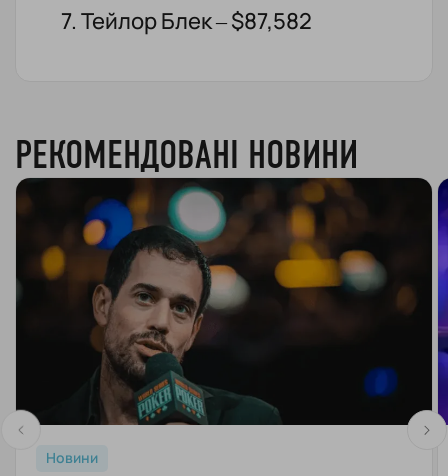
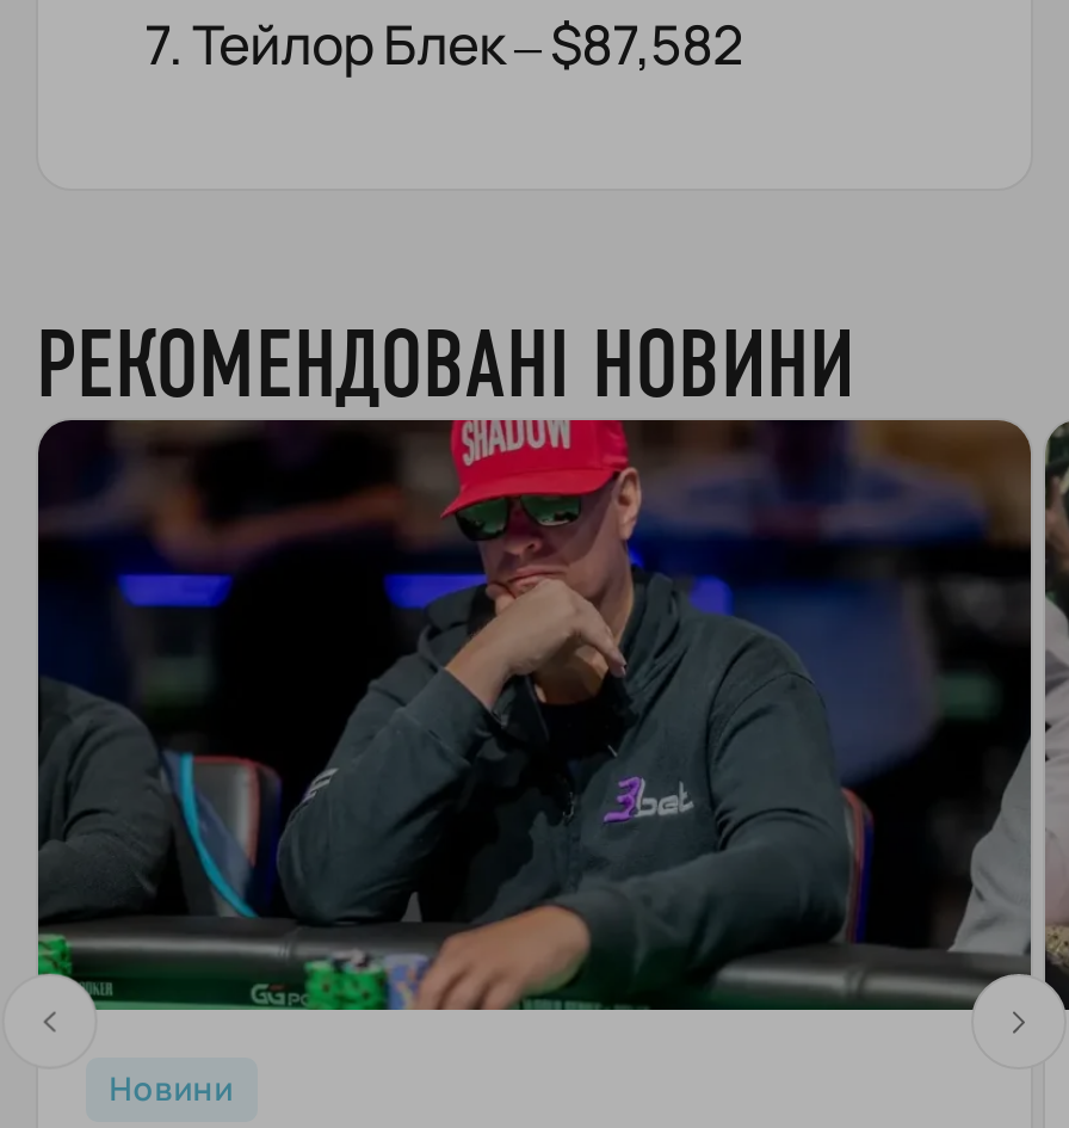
[15,177,445,426] [image] -> [36,418,1062,1012] [image]

